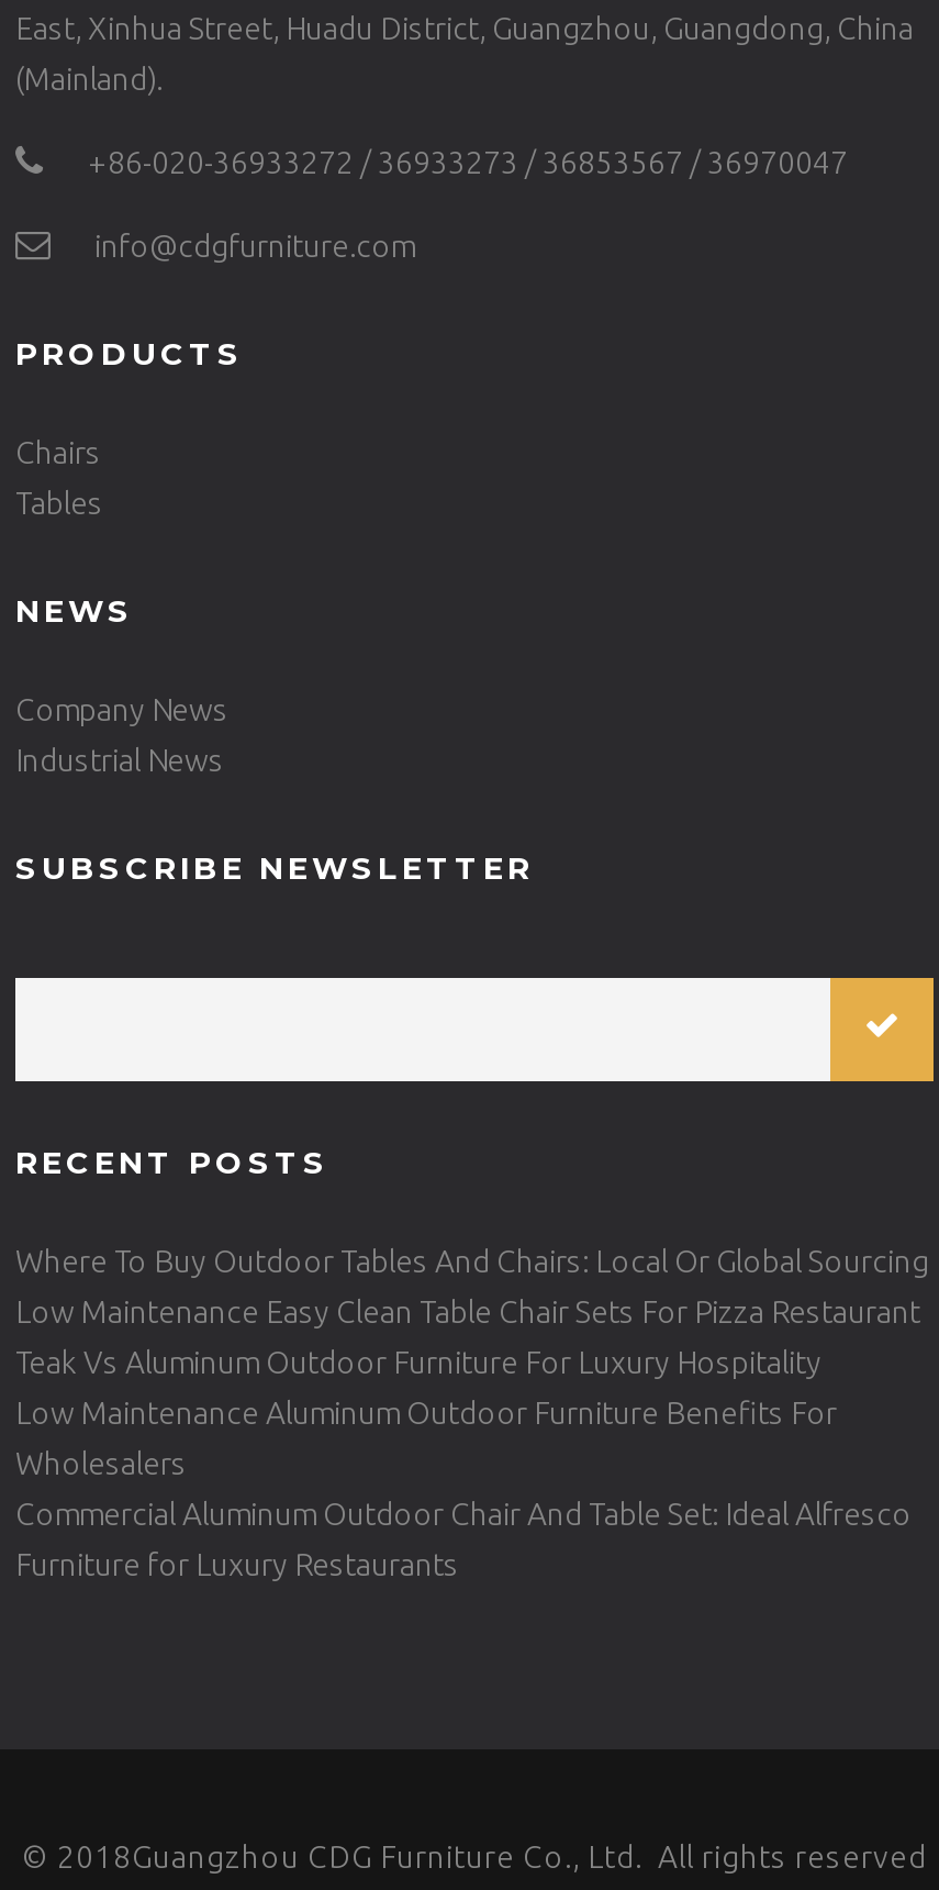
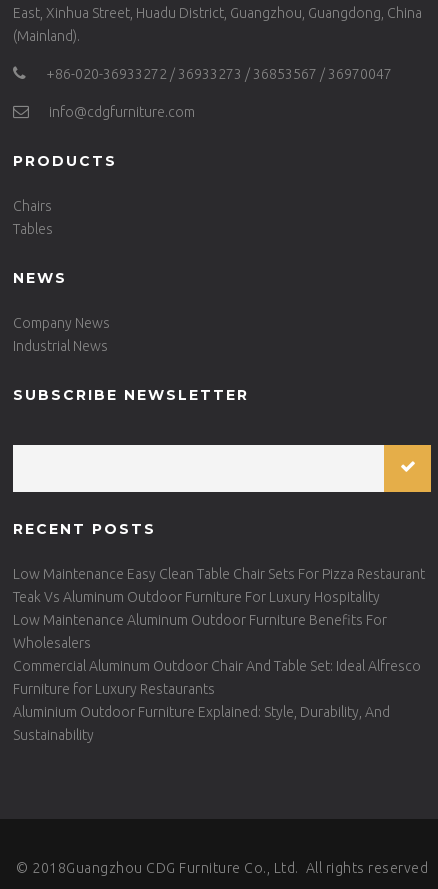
[15,1243,929,1278] Where To Buy Outdoor Tables And Chairs: Local Or Global Sourcing -> none
moved [15,1293,920,1581] -> [13,565,425,696]: Low Maintenance Easy Clean Table Chair Sets For Pizza Restaurant | Teak Vs Aluminum Outdoor Furniture For Luxury Hospitality | Low Maintenance Aluminum Outdoor Furniture Benefits For | Wholesalers | Commercial Aluminum Outdoor Chair And Table Set: Ideal Alfresco | Furniture for Luxury Restaurants
none -> [13,703,390,742] Aluminium Outdoor Furniture Explained: Style, Durability, And | Sustainability

